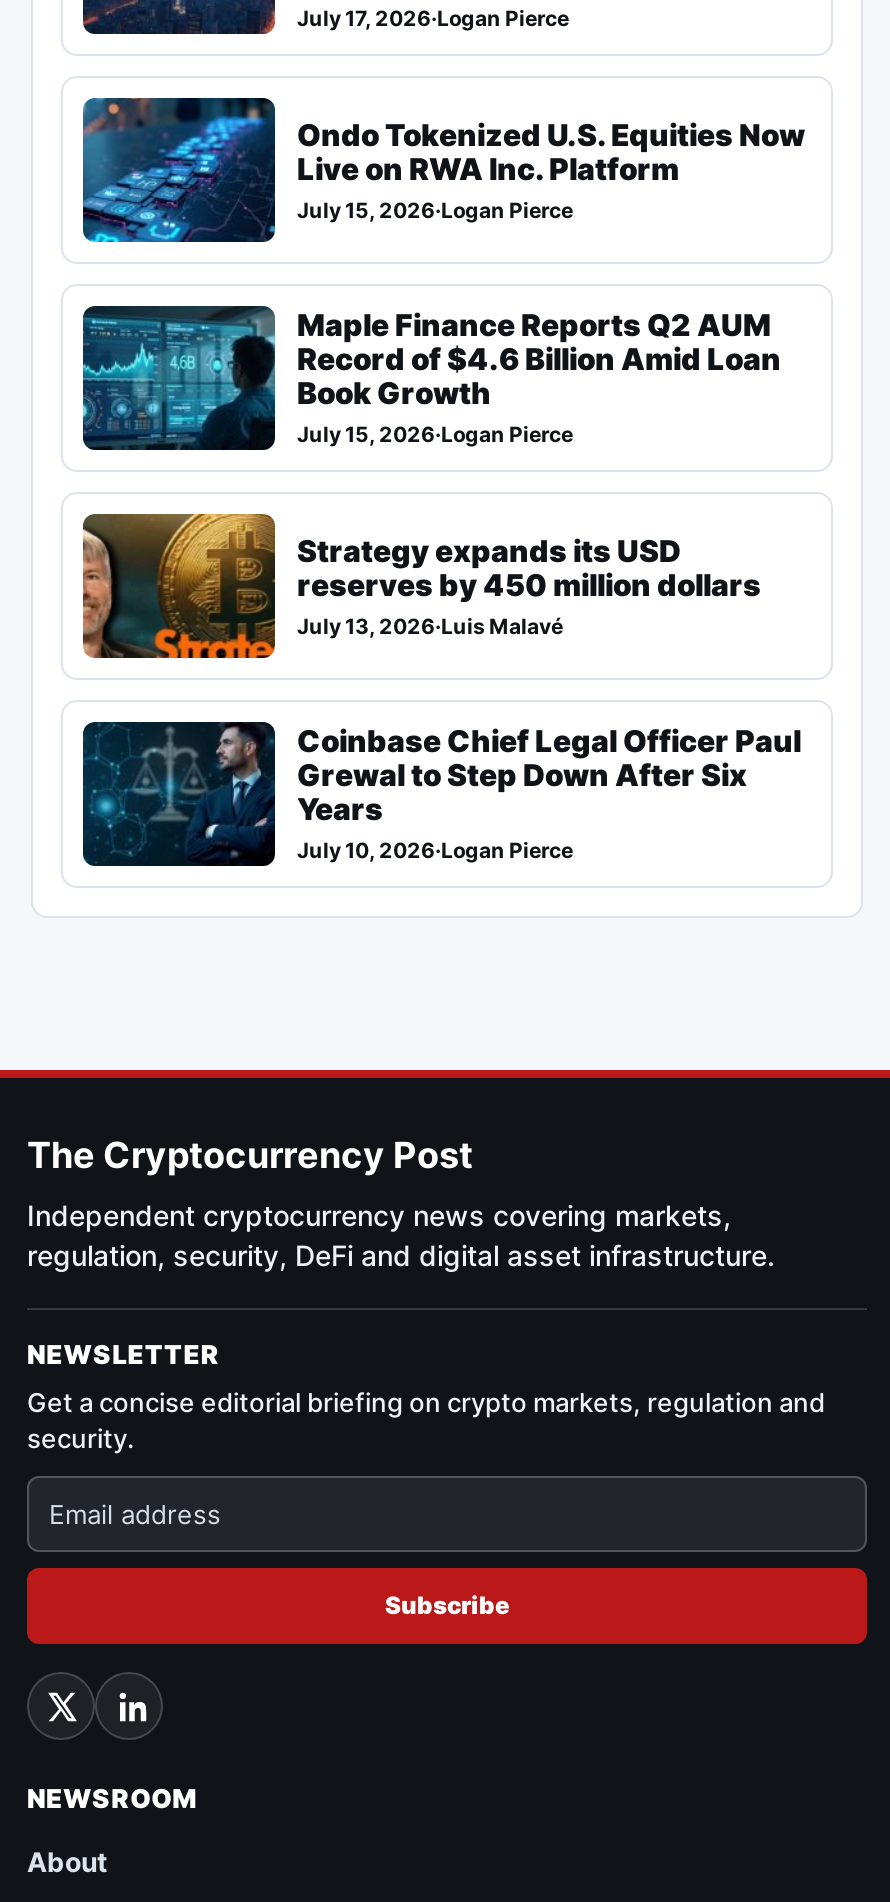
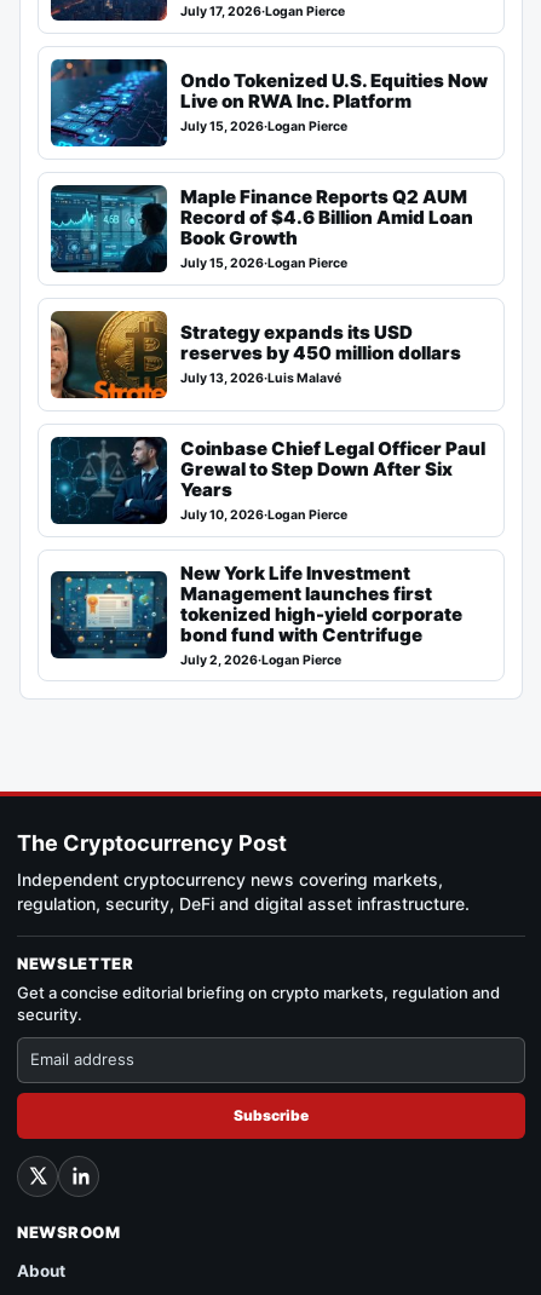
none -> [50,561,462,668] [image] | New York Life Investment | Management launches first | tokenized high-yield corporate | bond fund with Centrifuge | July 2, 2026·Logan Pierce

